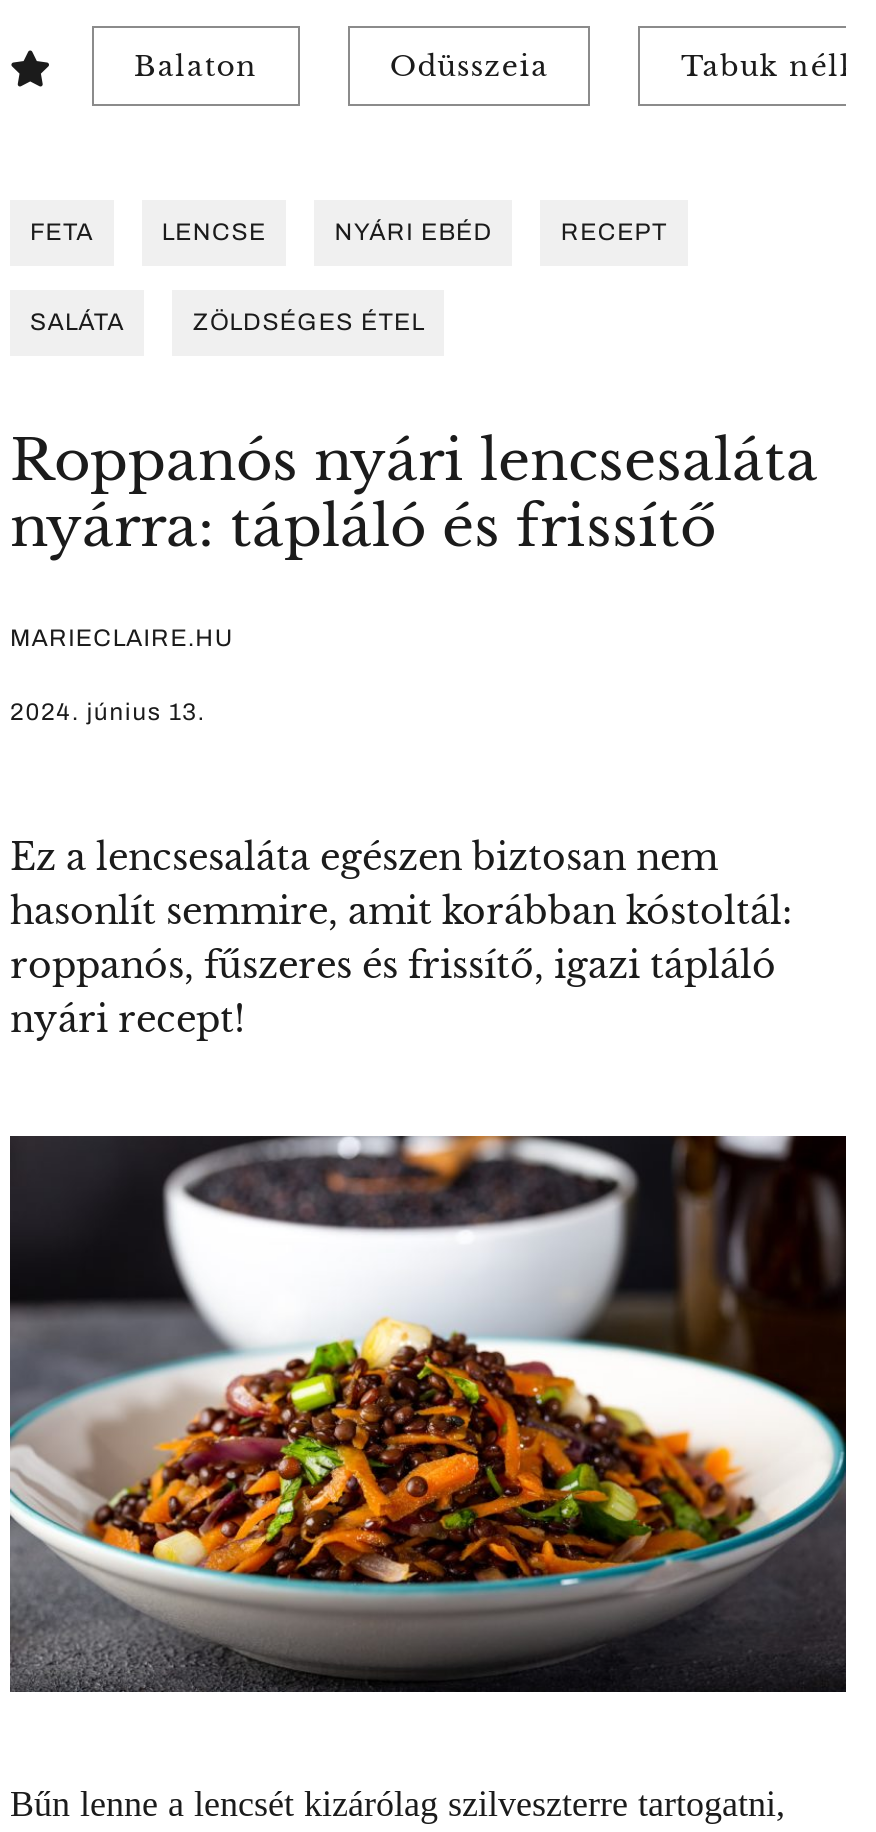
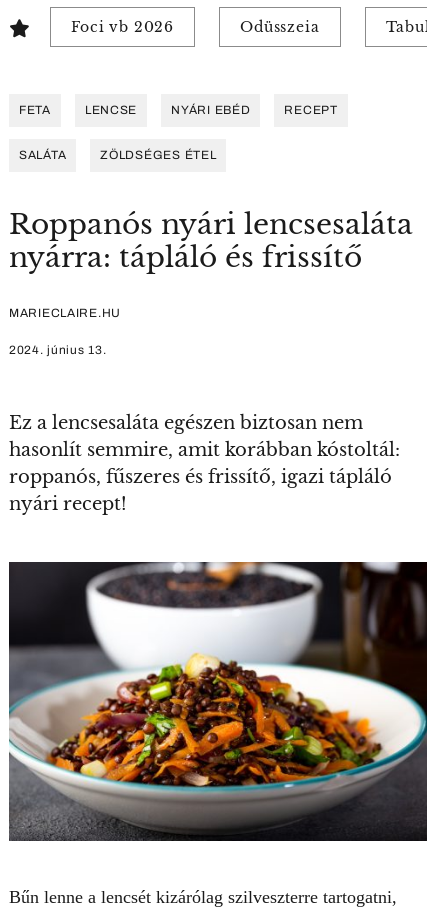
[134,48,258,84] Balaton -> [71,18,174,36] Foci vb 2026

